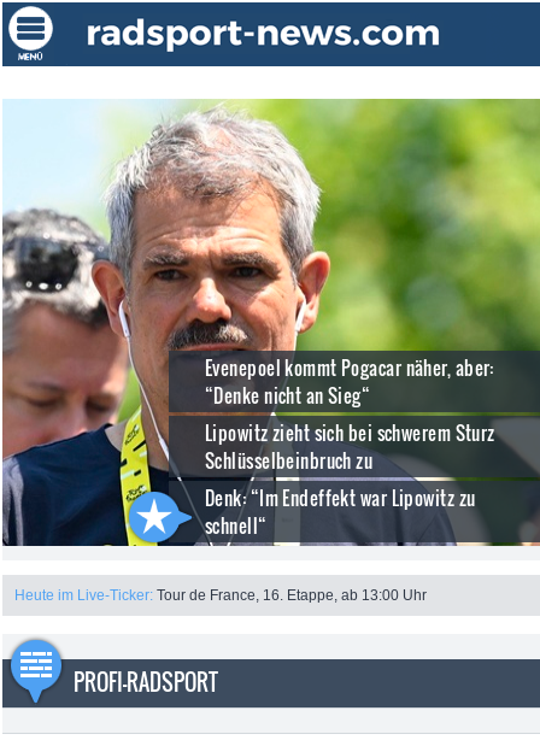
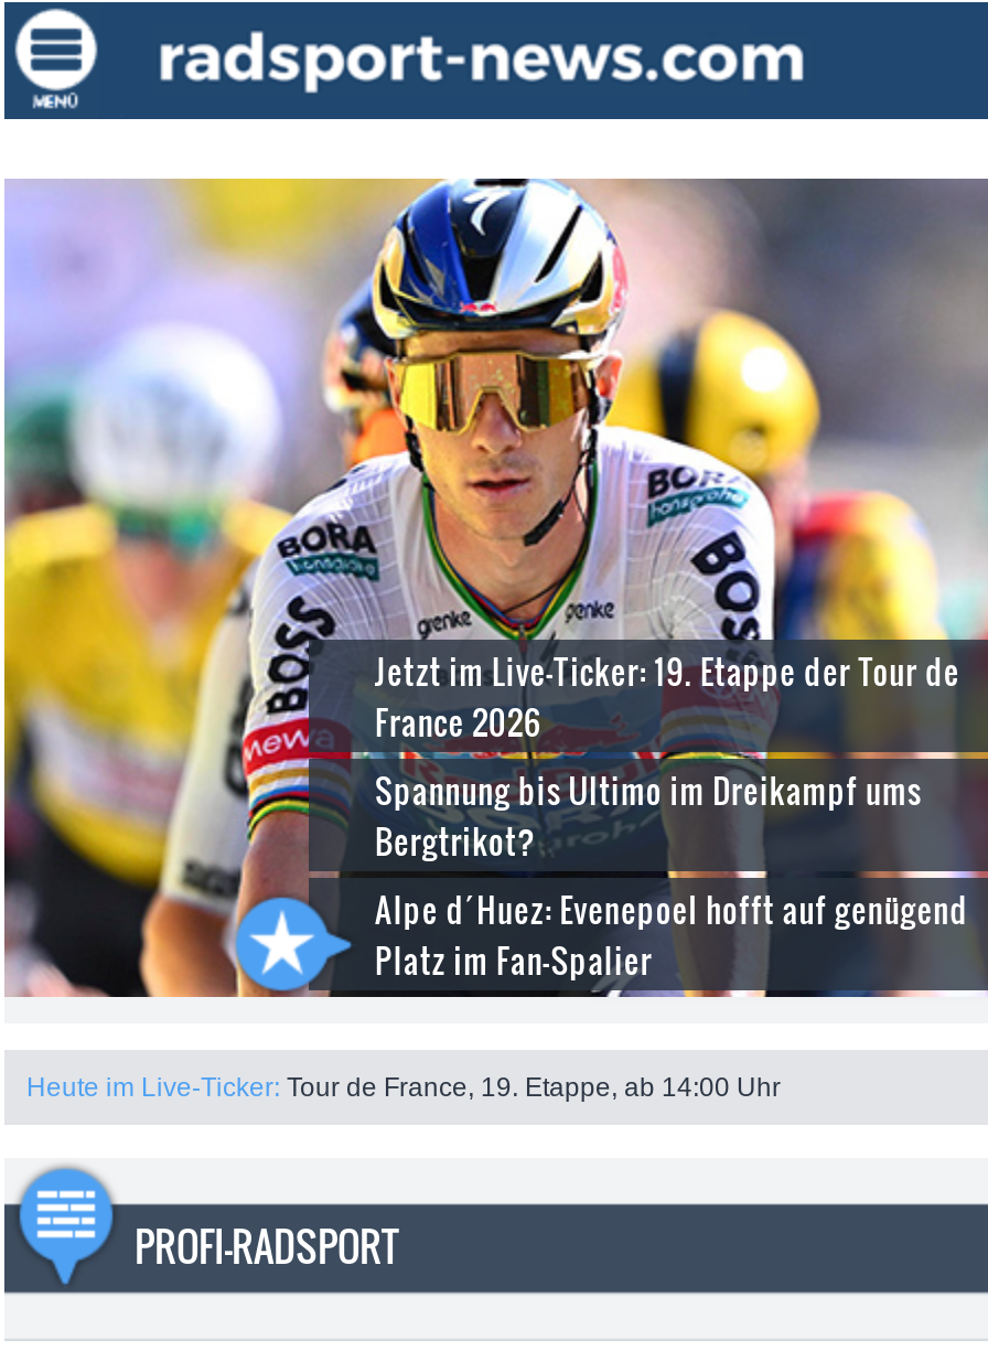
[4,98,536,547] [image] | Evenepoel kommt Pogacar näher, aber: | “Denke nicht an Sieg“ -> [7,176,981,999] [image] | Jetzt im Live-Ticker: 19. Etappe der Tour de | France 2026
[205,421,495,474] Lipowitz zieht sich bei schwerem Sturz | Schlüsselbeinbruch zu -> [375,768,921,865] Spannung bis Ultimo im Dreikampf ums | Bergtrikot?
[205,486,475,539] Denk: “Im Endeffekt war Lipowitz zu | schnell“ -> [375,887,968,984] Alpe d´Huez: Evenepoel hofft auf genügend | Platz im Fan-Spalier
[14,587,427,604] Heute im Live-Ticker: Tour de France, 16. Etappe, ab 13:00 Uhr -> [26,1073,781,1104] Heute im Live-Ticker: Tour de France, 19. Etappe, ab 14:00 Uhr

